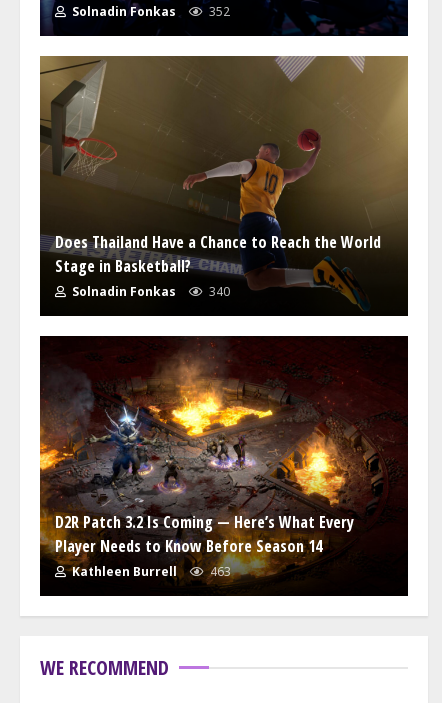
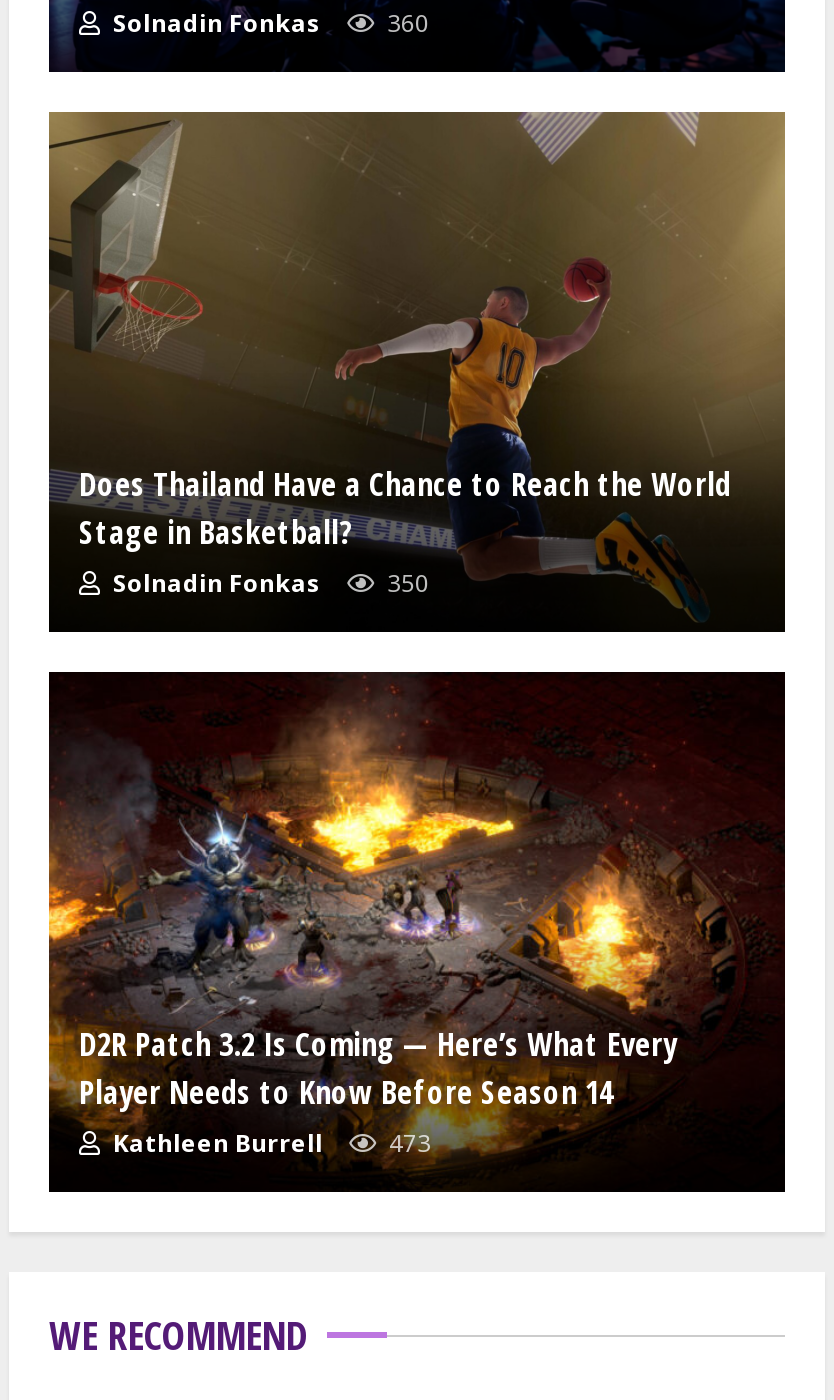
[69,3,230,20] Solnadin Fonkas 352 -> [107,5,429,39] Solnadin Fonkas 360
[69,283,230,300] Solnadin Fonkas 340 -> [107,565,429,599] Solnadin Fonkas 350
[69,563,231,580] Kathleen Burrell 463 -> [107,1125,431,1159] Kathleen Burrell 473

